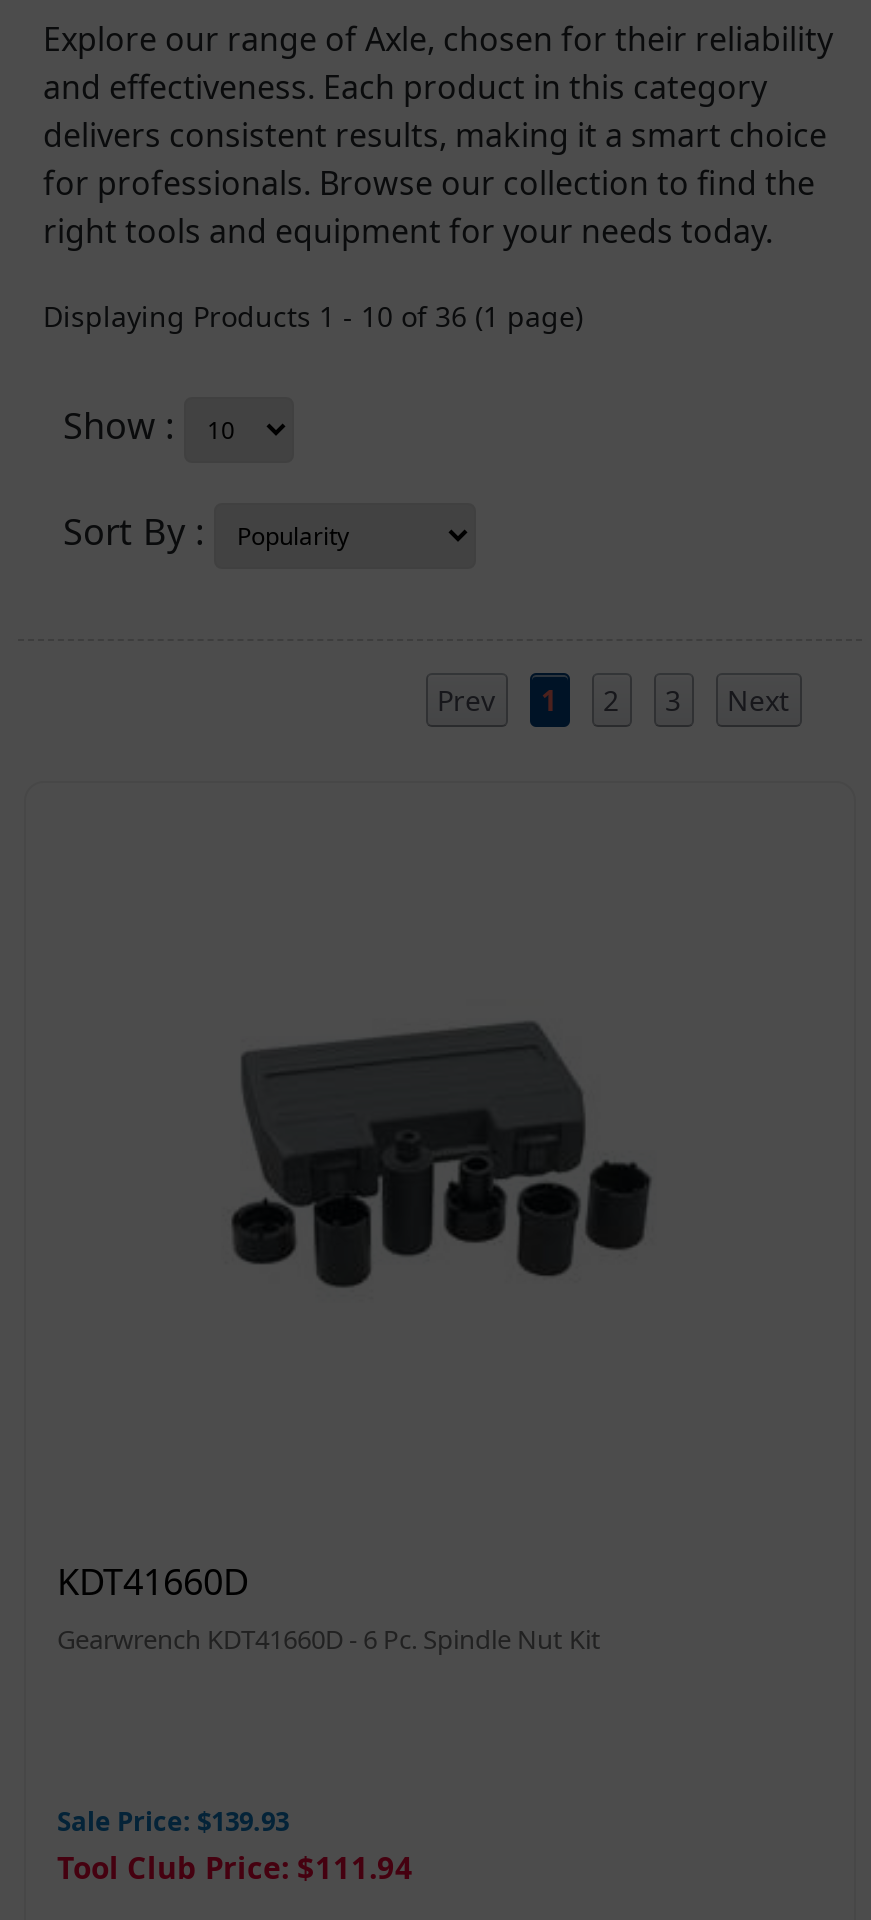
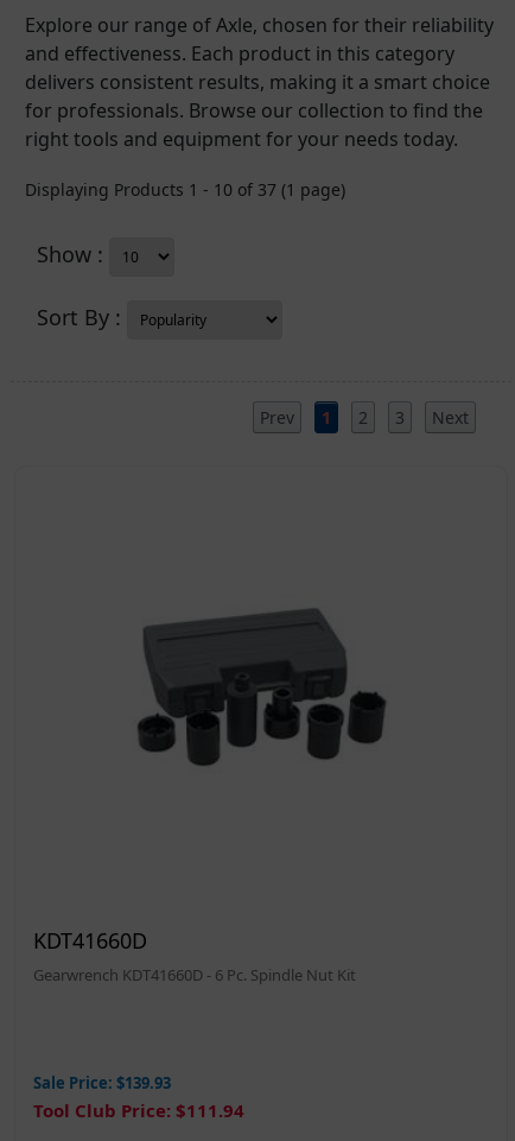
[43,297,583,335] Displaying Products 1 - 10 of 36 (1 page) -> [25,178,346,201] Displaying Products 1 - 10 of 37 (1 page)

